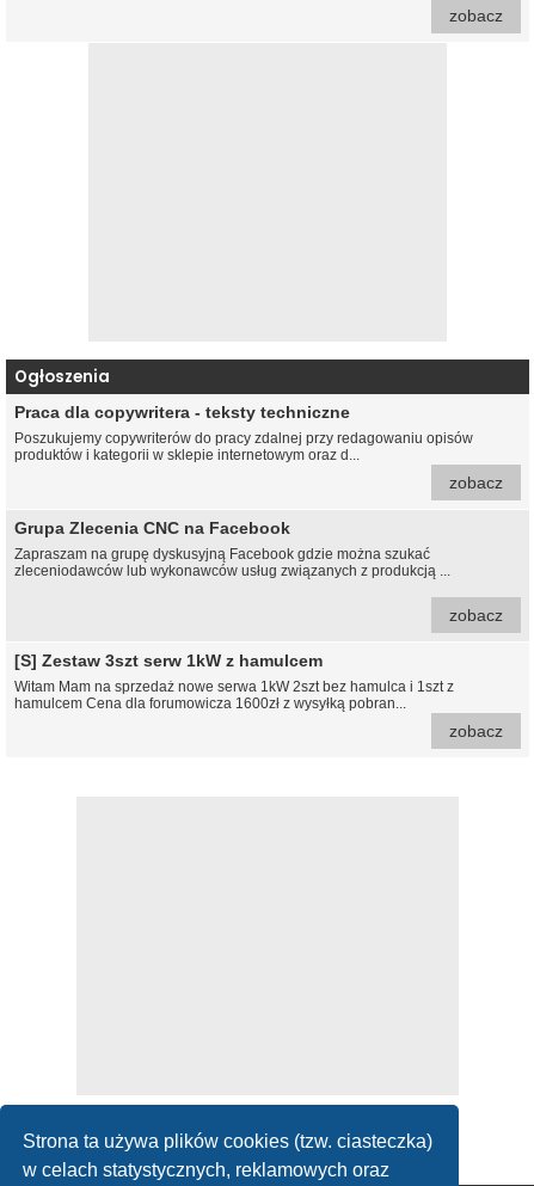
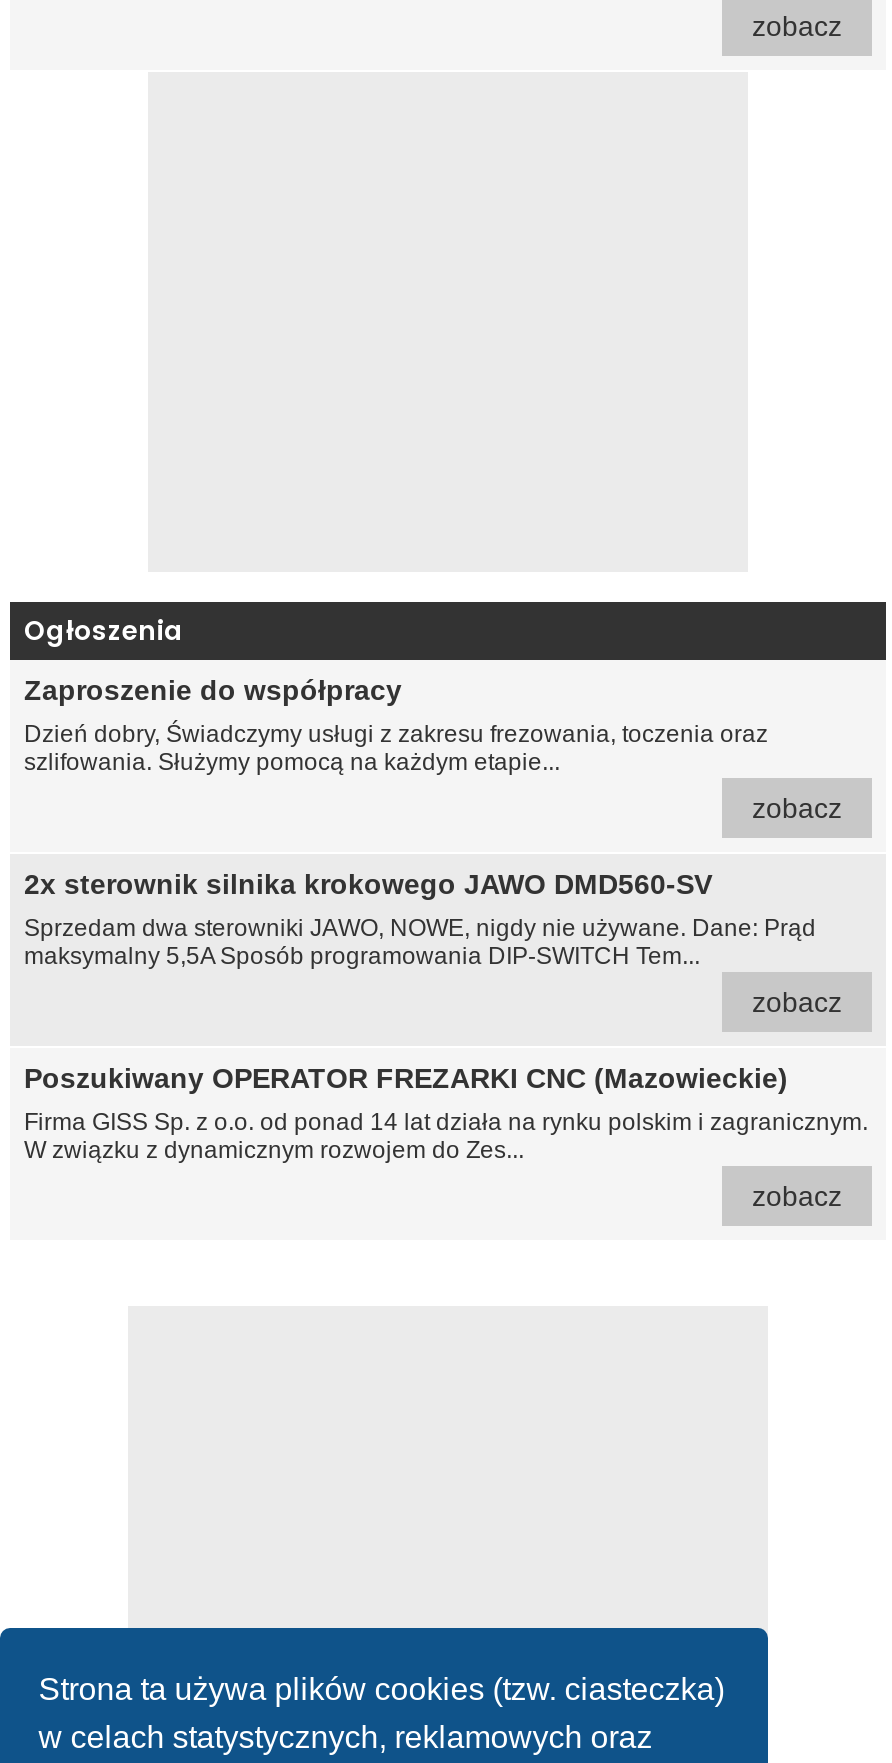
[14,402,473,463] Praca dla copywritera - teksty techniczne | Poszukujemy copywriterów do pracy zdalnej przy redagowaniu opisów | produktów i kategorii w sklepie internetowym oraz d... -> [24,673,768,775] Zaproszenie do współpracy | Dzień dobry, Świadczymy usługi z zakresu frezowania, toczenia oraz | szlifowania. Służymy pomocą na każdym etapie...
[14,518,450,579] Grupa Zlecenia CNC na Facebook | Zapraszam na grupę dyskusyjną Facebook gdzie można szukać | zleceniodawców lub wykonawców usług związanych z produkcją ... -> [24,867,816,969] 2x sterownik silnika krokowego JAWO DMD560-SV | Sprzedam dwa sterowniki JAWO, NOWE, nigdy nie używane. Dane: Prąd | maksymalny 5,5A Sposób programowania DIP-SWITCH Tem...
[14,650,454,711] [S] Zestaw 3szt serw 1kW z hamulcem | Witam Mam na sprzedaż nowe serwa 1kW 2szt bez hamulca i 1szt z | hamulcem Cena dla forumowicza 1600zł z wysyłką pobran... -> [24,1061,868,1163] Poszukiwany OPERATOR FREZARKI CNC (Mazowieckie) | Firma GISS Sp. z o.o. od ponad 14 lat działa na rynku polskim i zagranicznym. | W związku z dynamicznym rozwojem do Zes...

